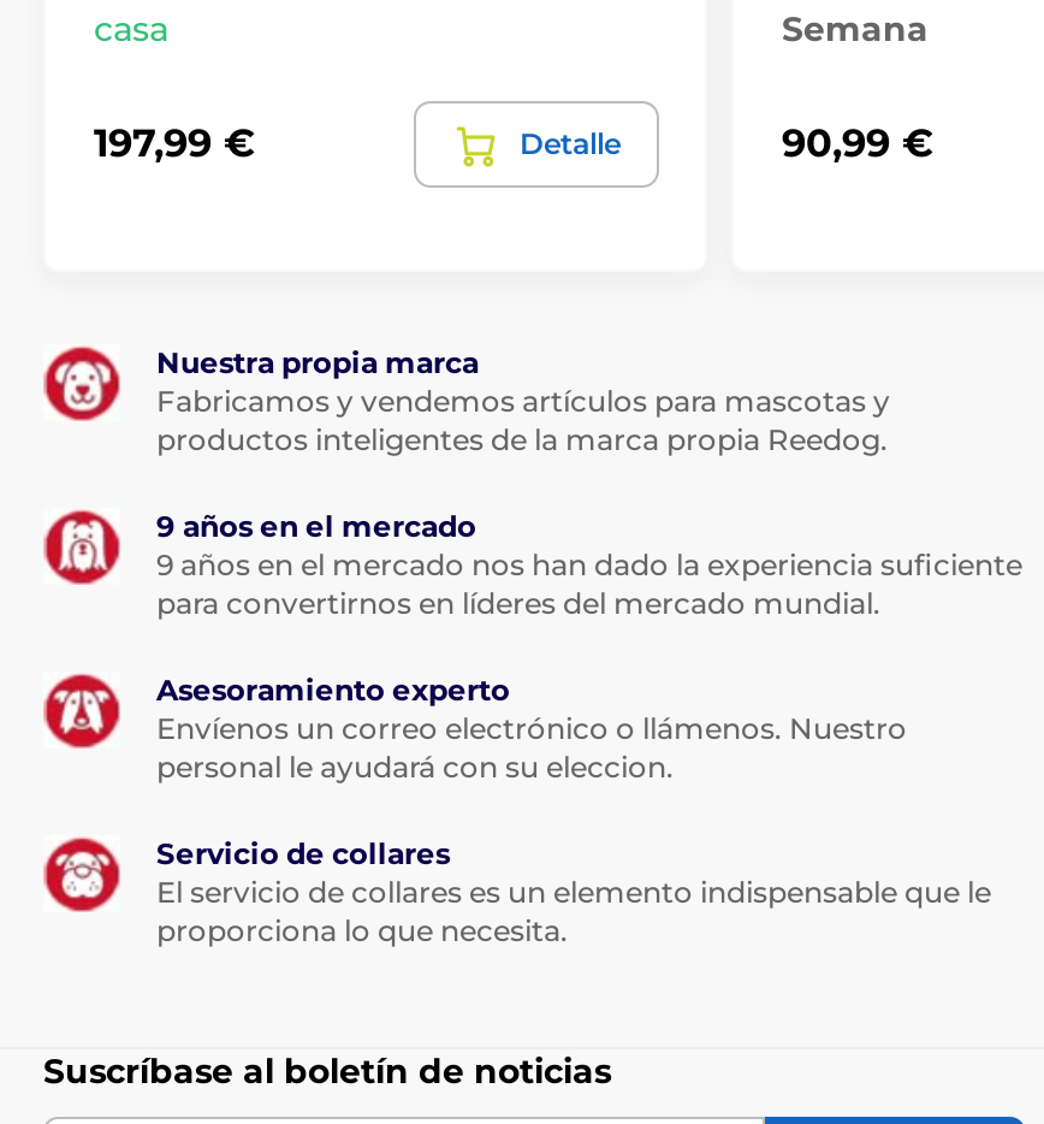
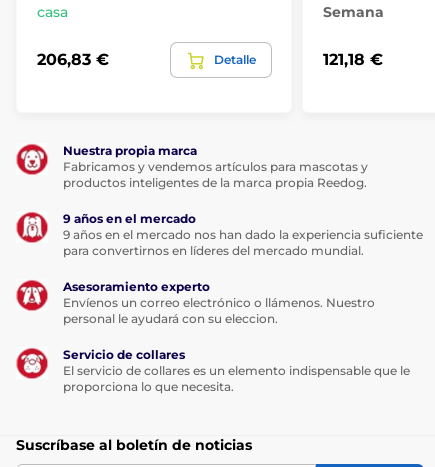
[94,121,255,167] 197,99 € -> [37,50,109,69] 206,83 €
[782,121,933,167] 90,99 € -> [323,50,383,69] 121,18 €

